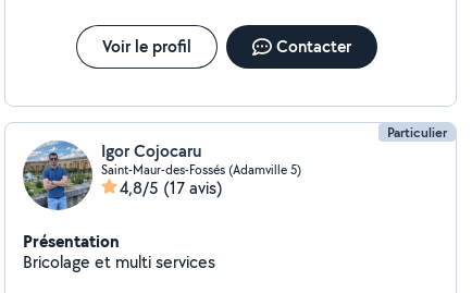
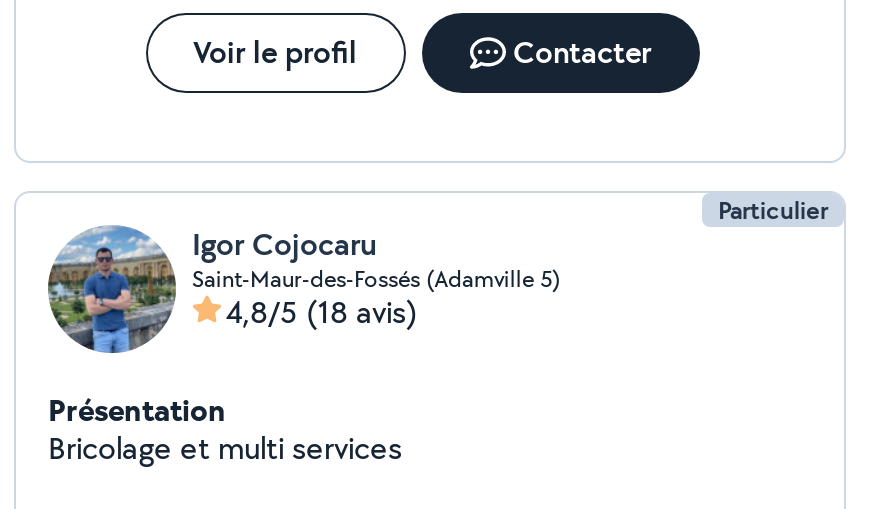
[120,176,223,199] 4,8/5 (17 avis) -> [226,291,418,333] 4,8/5 (18 avis)

